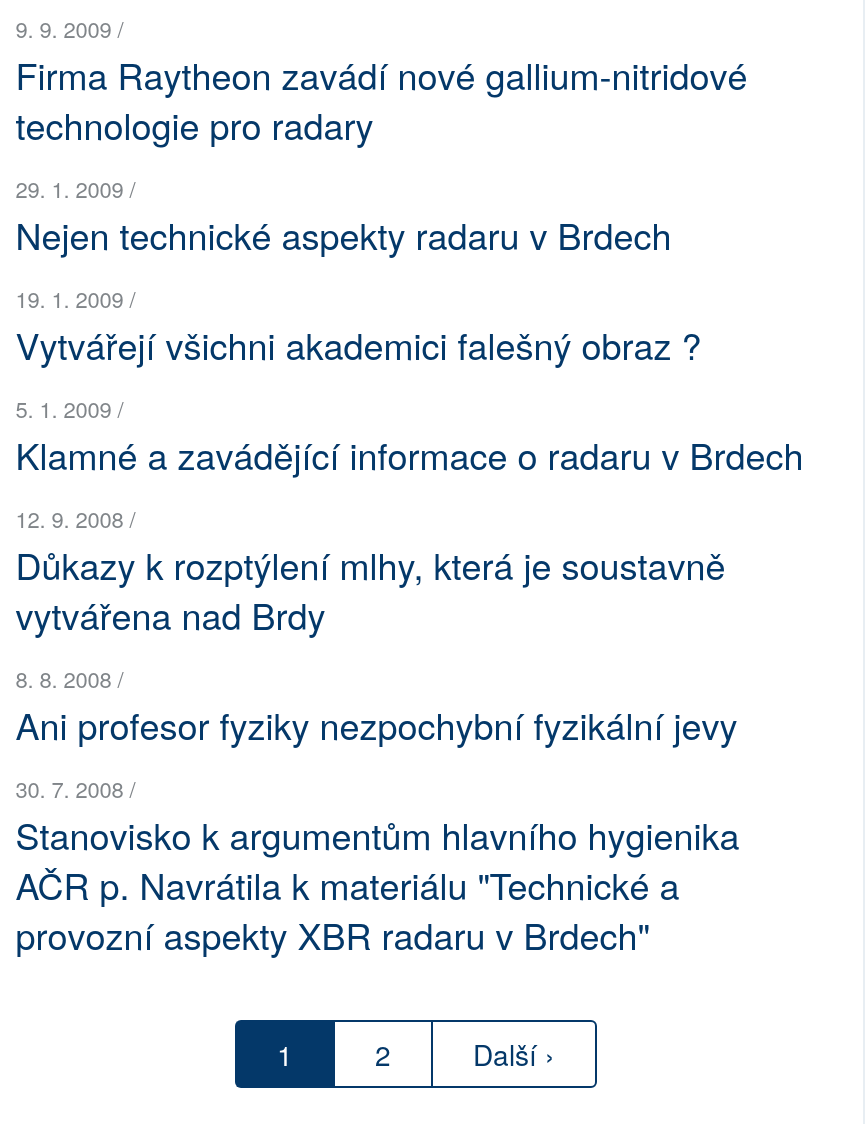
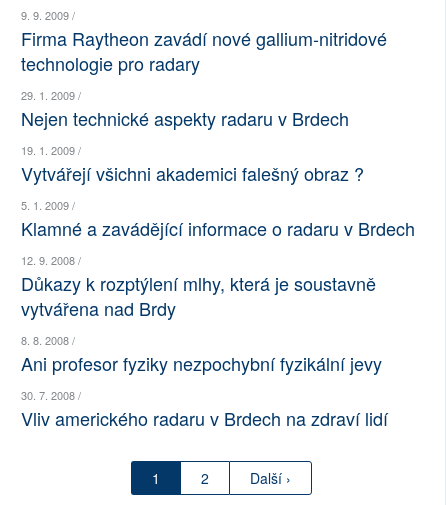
[15,807,739,959] Stanovisko k argumentům hlavního hygienika | AČR p. Navrátila k materiálu "Technické a | provozní aspekty XBR radaru v Brdech" -> [21,405,388,431] Vliv amerického radaru v Brdech na zdraví lidí

